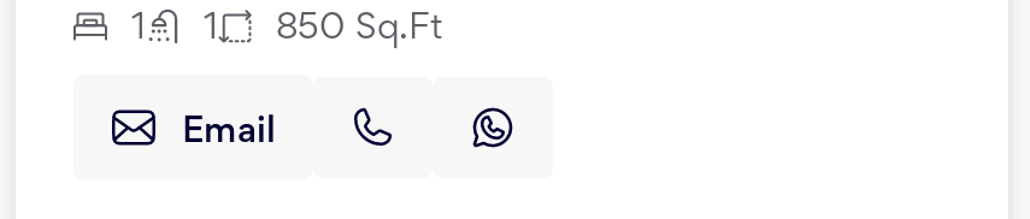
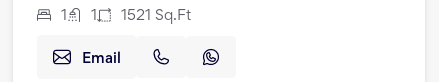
[131,13,442,46] 1 1 850 Sq.Ft -> [61,9,191,23] 1 1 1521 Sq.Ft

